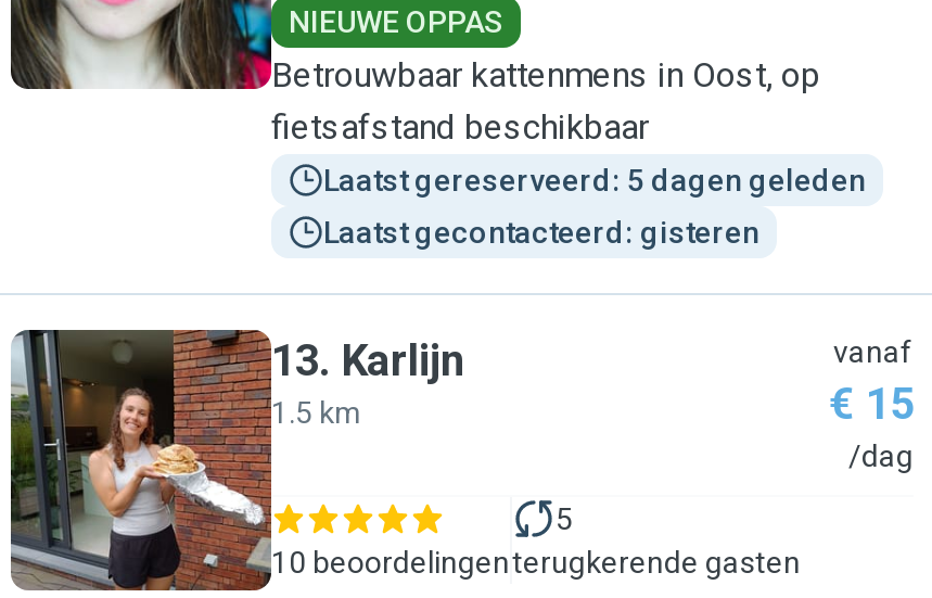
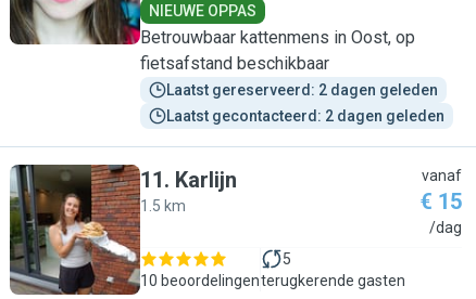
[323,163,866,198] Laatst gereserveerd: 5 dagen geleden -> [166,81,438,99] Laatst gereserveerd: 2 dagen geleden
[323,215,759,250] Laatst gecontacteerd: gisteren -> [166,107,444,125] Laatst gecontacteerd: 2 dagen geleden
[271,334,464,386] 13. Karlijn -> [140,167,237,193] 11. Karlijn

